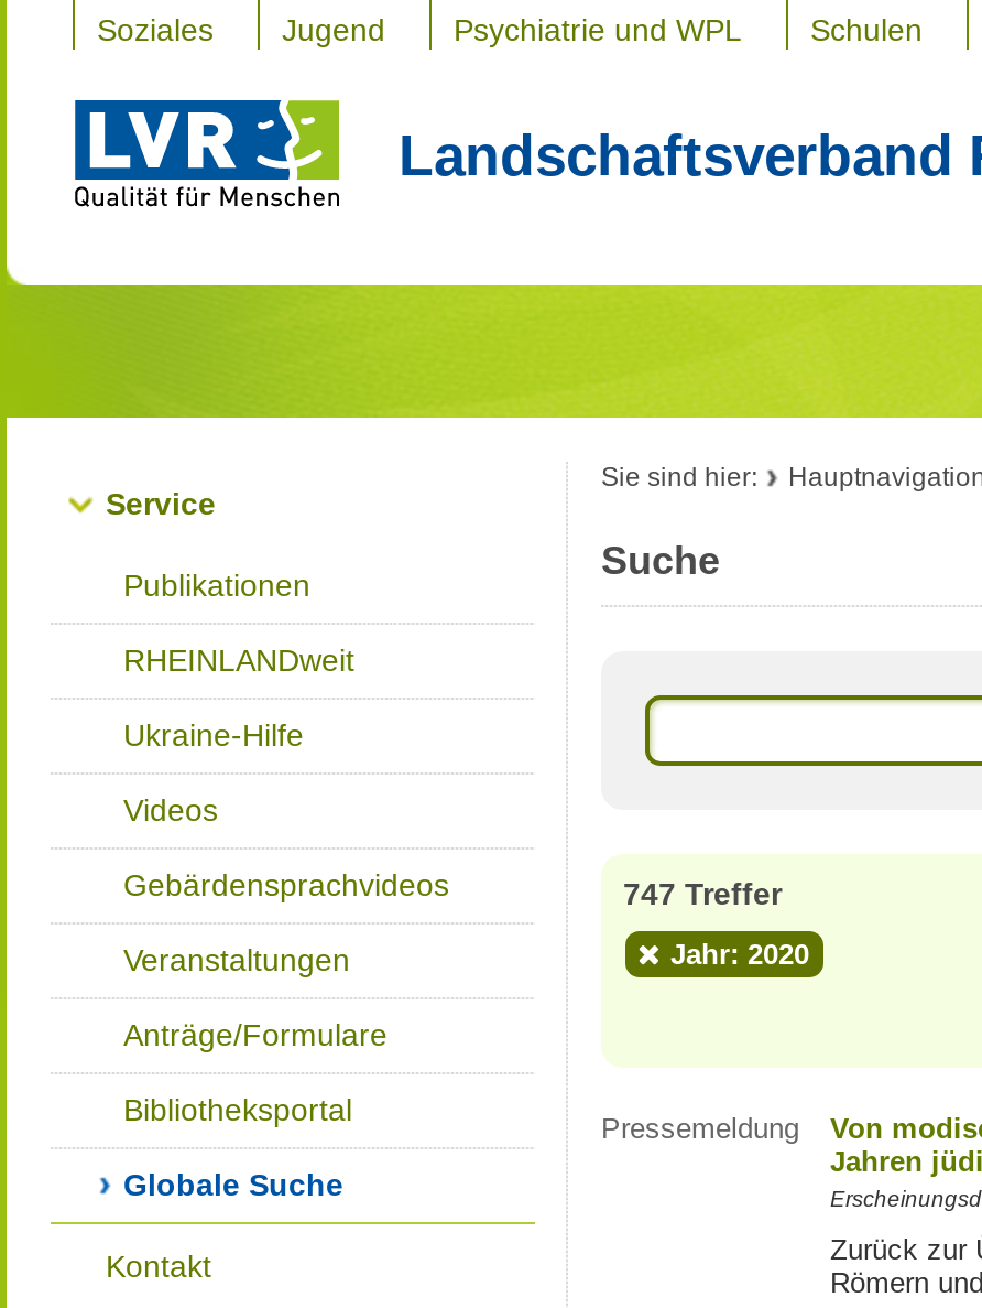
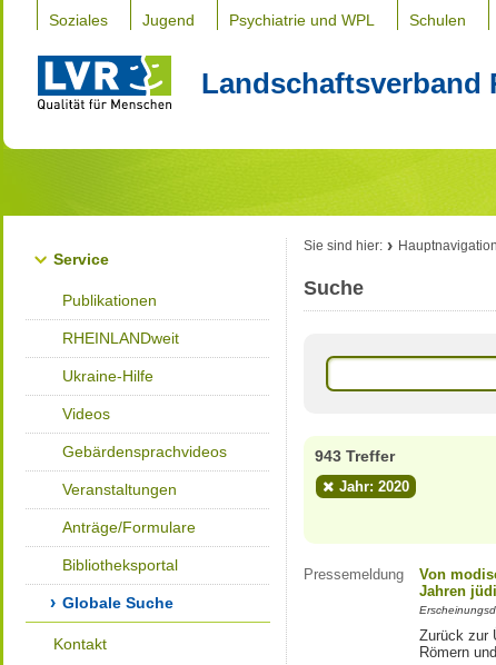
[623,876,782,911] 747 Treffer -> [315,447,395,465] 943 Treffer

